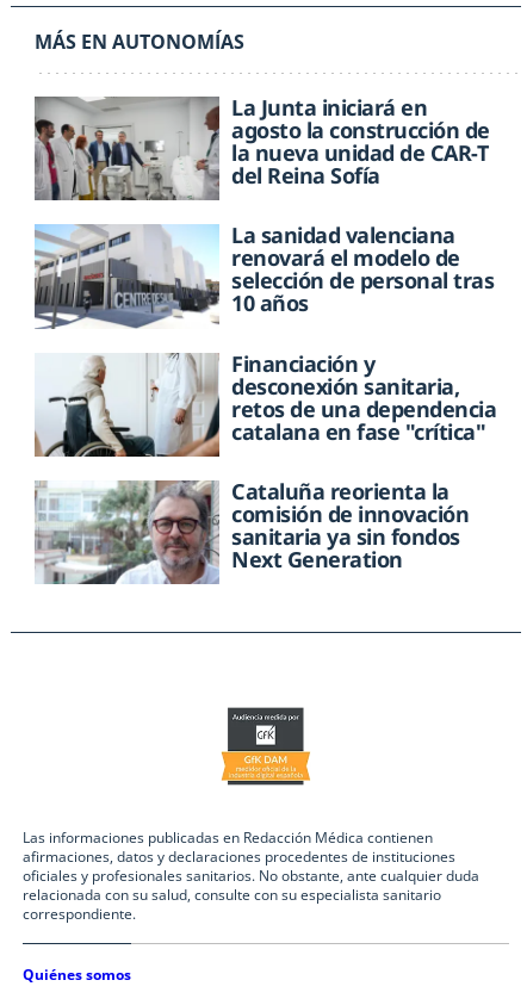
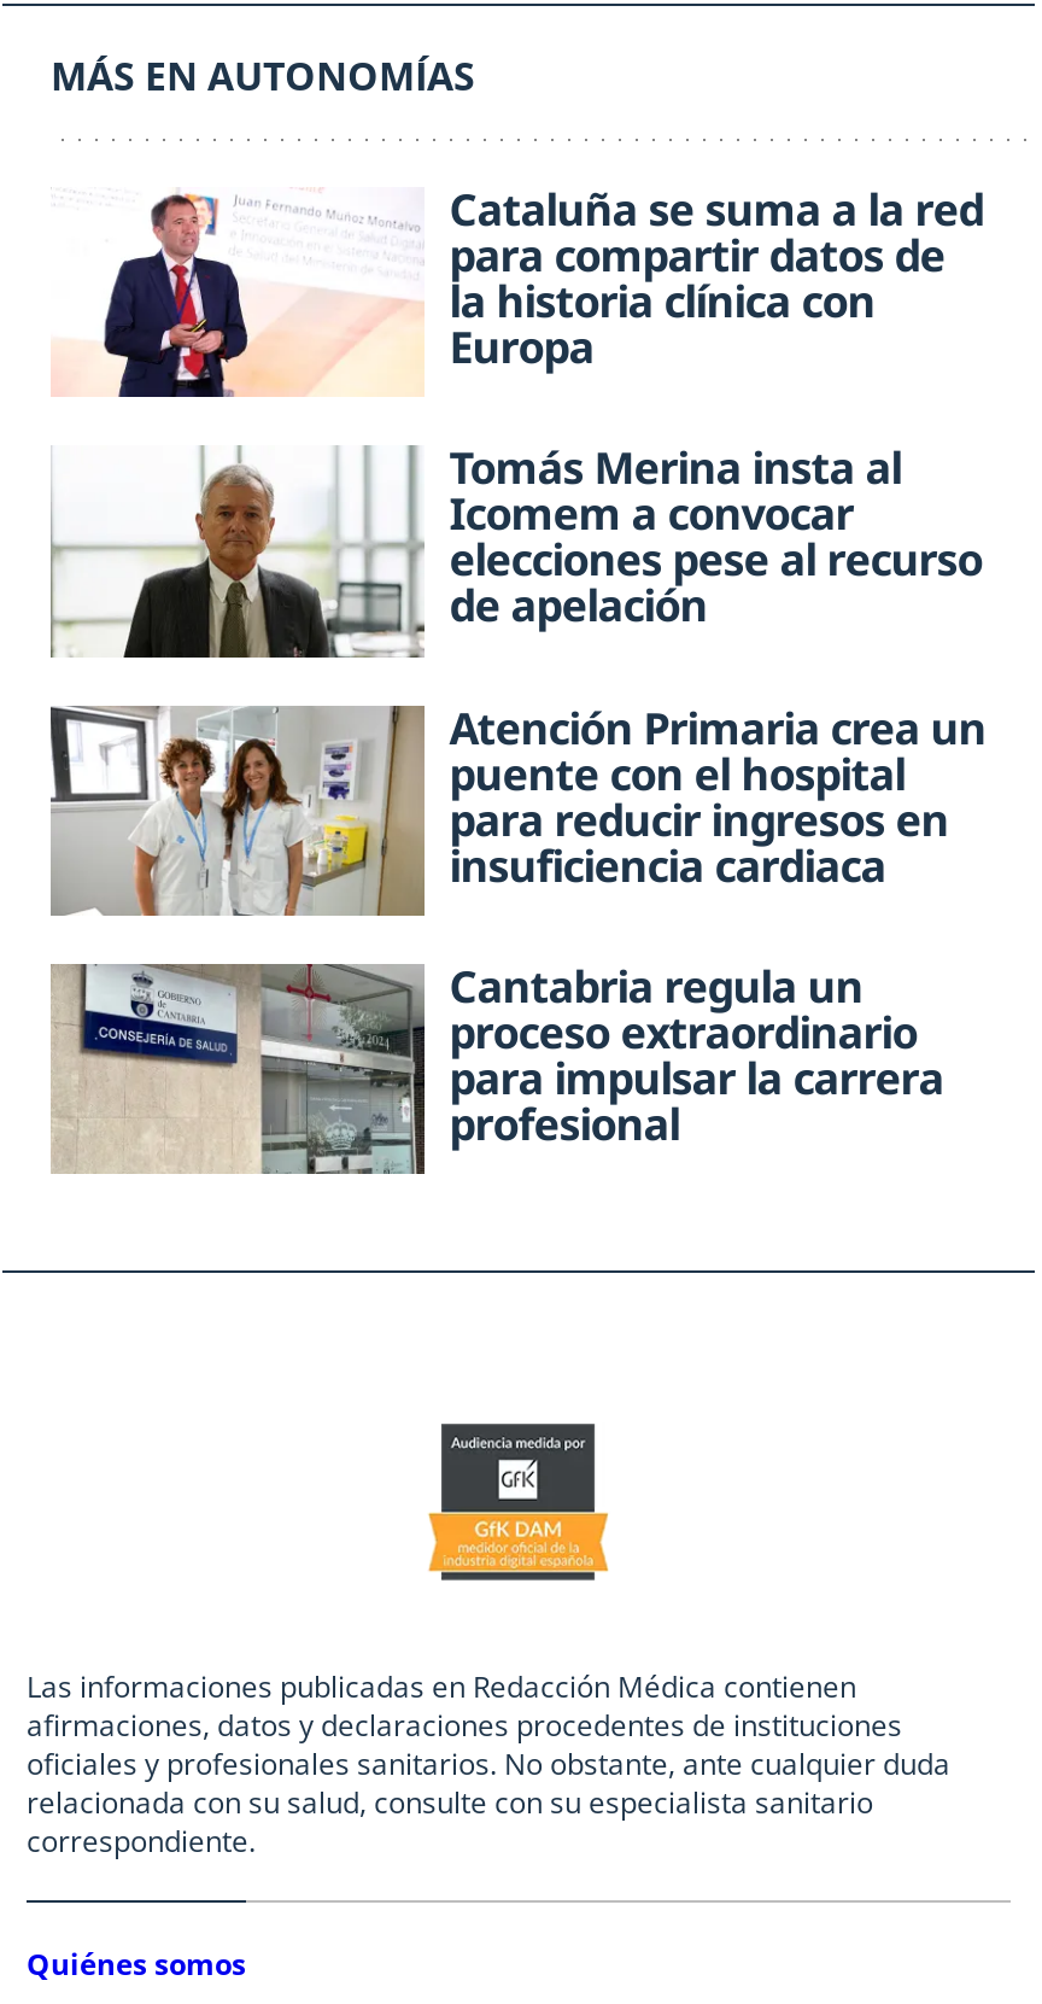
[33,93,490,201] [image] | La Junta iniciará en | agosto la construcción de | la nueva unidad de CAR-T | del Reina Sofía -> [51,180,983,397] [image] | Cataluña se suma a la red | para compartir datos de | la historia clínica con | Europa
[35,221,494,330] [image] | La sanidad valenciana | renovará el modelo de | selección de personal tras | 10 años -> [48,439,982,660] [image] | Tomás Merina insta al | Icomem a convocar | elecciones pese al recurso | de apelación
[35,349,496,458] [image] | Financiación y | desconexión sanitaria, | retos de una dependencia | catalana en fase "crítica" -> [48,698,986,918] [image] | Atención Primaria crea un | puente con el hospital | para reducir ingresos en | insuficiencia cardiaca
[35,477,469,585] [image] | Cataluña reorienta la | comisión de innovación | sanitaria ya sin fondos | Next Generation -> [51,957,944,1174] [image] | Cantabria regula un | proceso extraordinario | para impulsar la carrera | profesional

